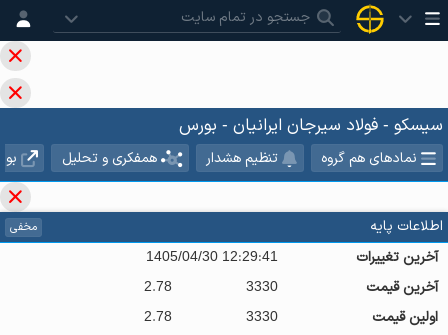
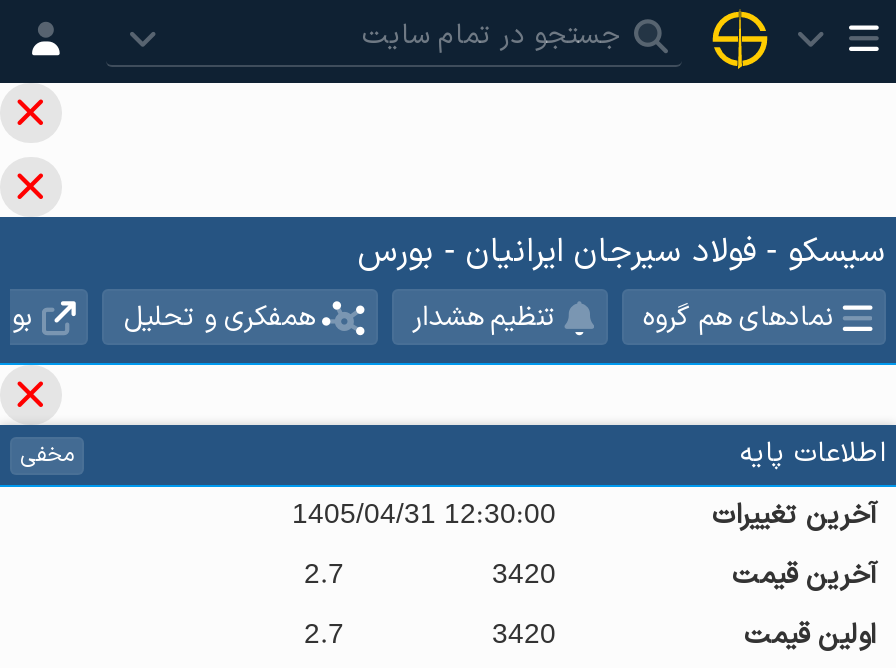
[146,247,278,268] 1405/04/30 12:29:41 -> [292,494,556,536] 1405/04/31 12:30:00
[144,277,172,298] 2.78 -> [304,554,344,596] 2.7
[246,277,278,298] 3330 -> [492,554,556,596] 3420
[144,307,172,328] 2.78 -> [304,614,344,656] 2.7
[246,307,278,328] 3330 -> [492,614,556,656] 3420

